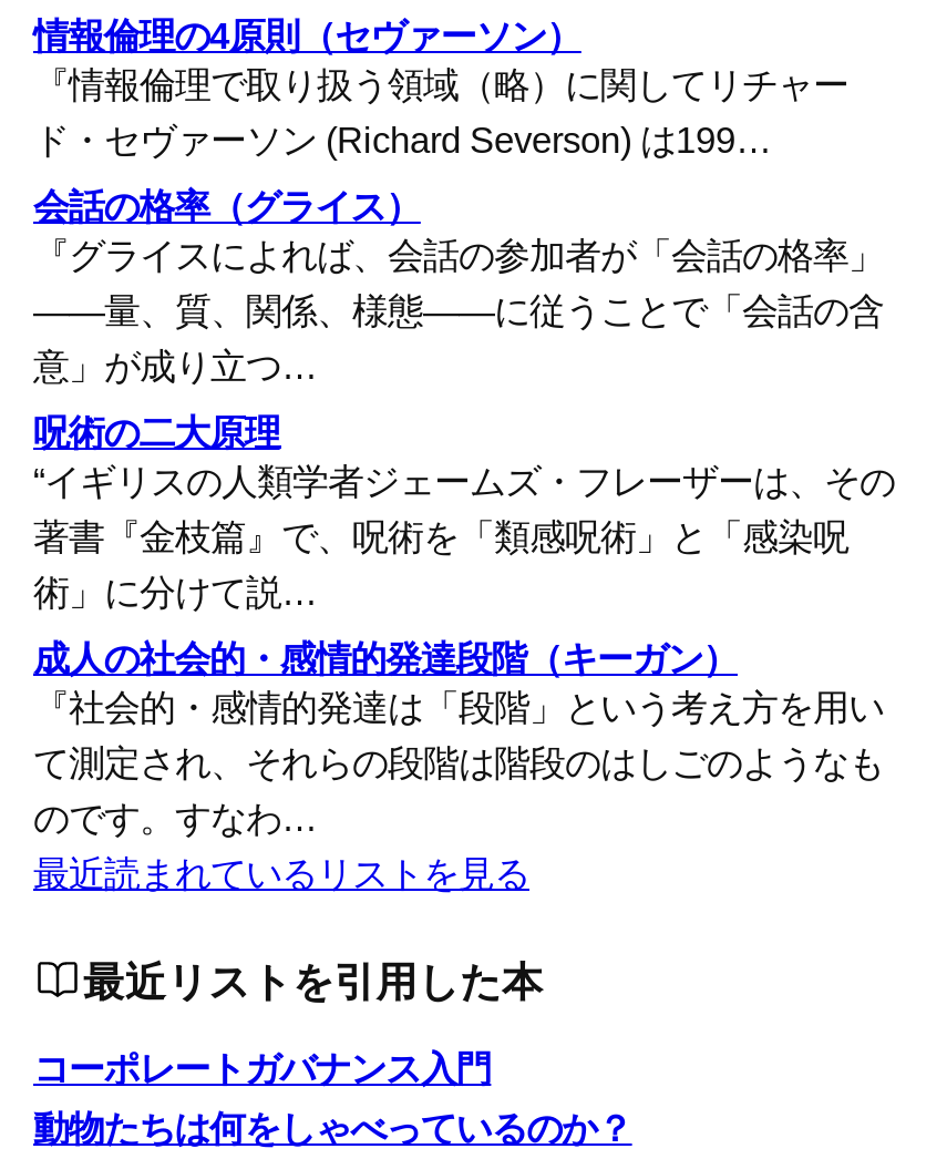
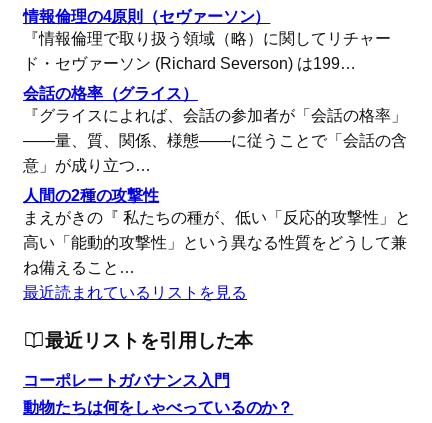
[33,412,895,838] 呪術の二大原理 | “イギリスの人類学者ジェームズ・フレーザーは、その | 著書『金枝篇』で、呪術を「類感呪術」と「感染呪 | 術」に分けて説… | 成人の社会的・感情的発達段階（キーガン） | 『社会的・感情的発達は「段階」という考え方を用い | て測定され、それらの段階は階段のはしごのようなも | のです。すなわ… -> [23,186,411,276] 人間の2種の攻撃性 | まえがきの『 私たちの種が、低い「反応的攻撃性」と | 高い「能動的攻撃性」という異なる性質をどうして兼 | ね備えること…

